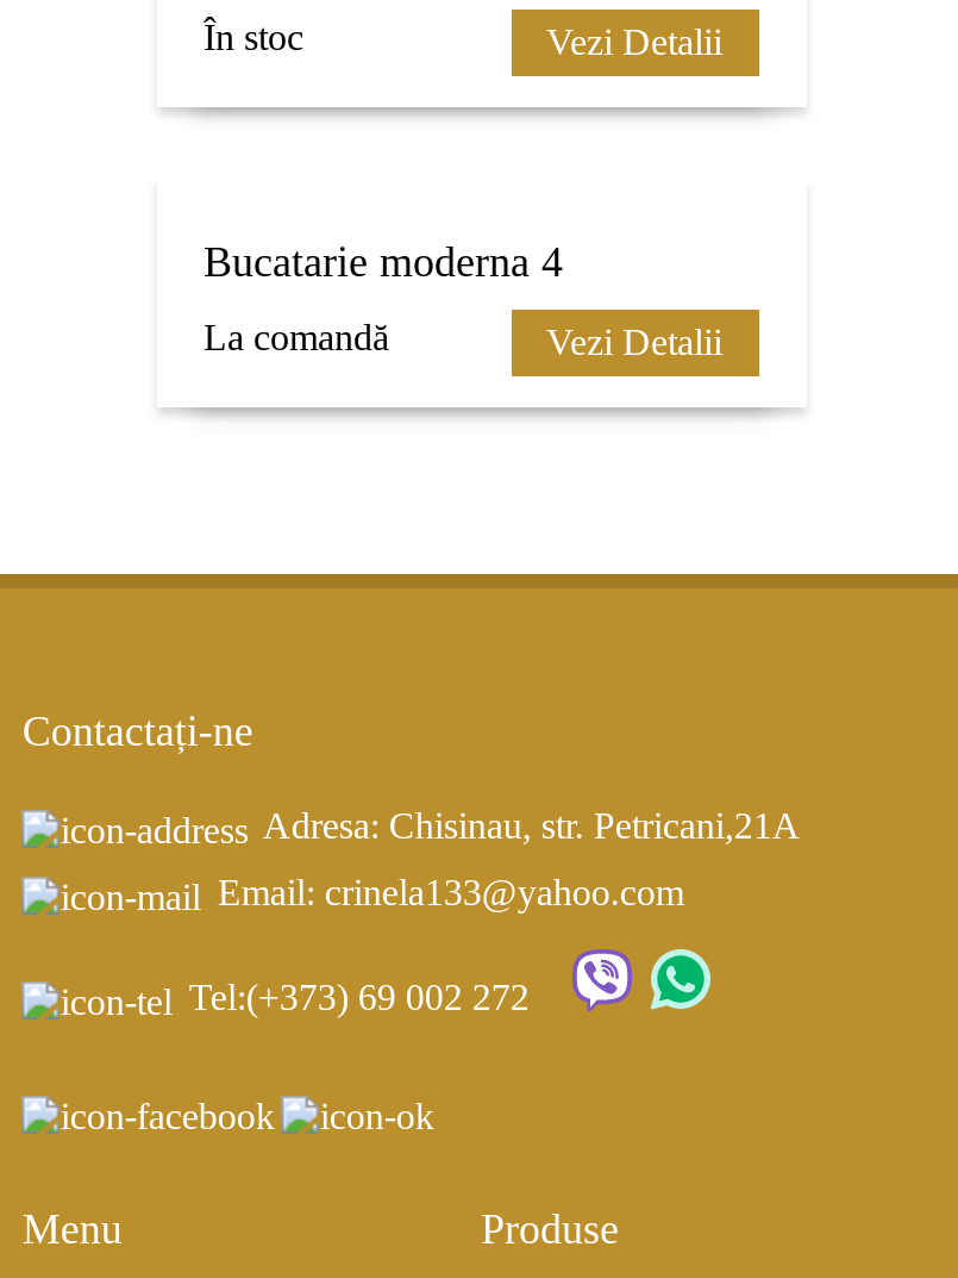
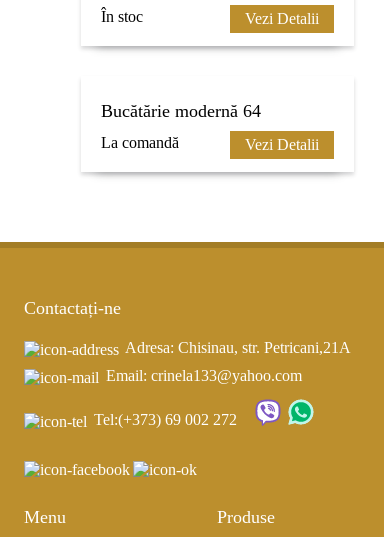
[204,238,563,286] Bucatarie moderna 4 -> [100,101,260,121] Bucătărie modernă 64

